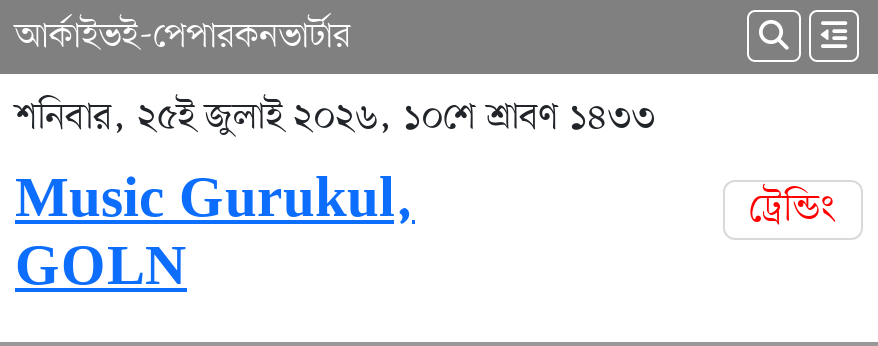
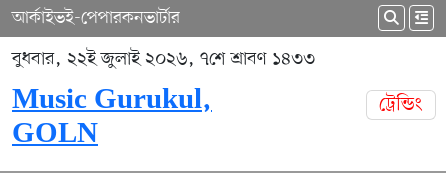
[15,94,655,144] শনিবার, ২৫ই জুলাই ২০২৬, ১০শে শ্রাবণ ১৪৩৩ -> [12,47,315,72] বুধবার, ২২ই জুলাই ২০২৬, ৭শে শ্রাবণ ১৪৩৩

